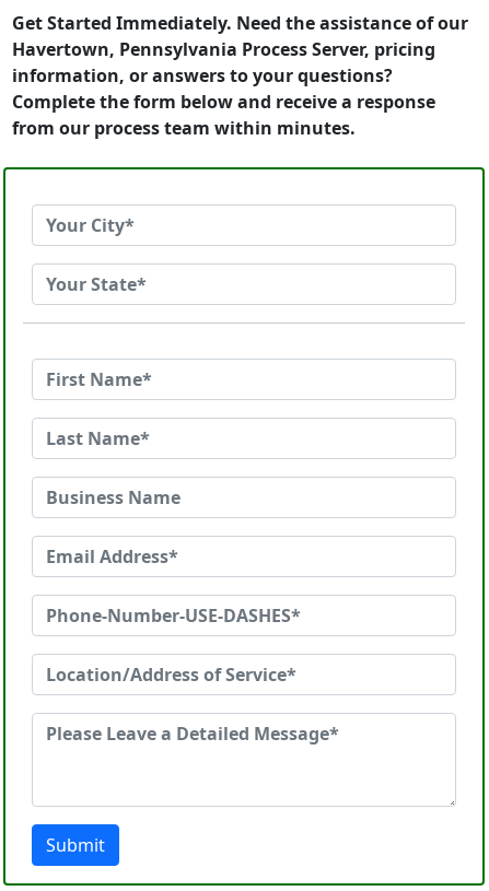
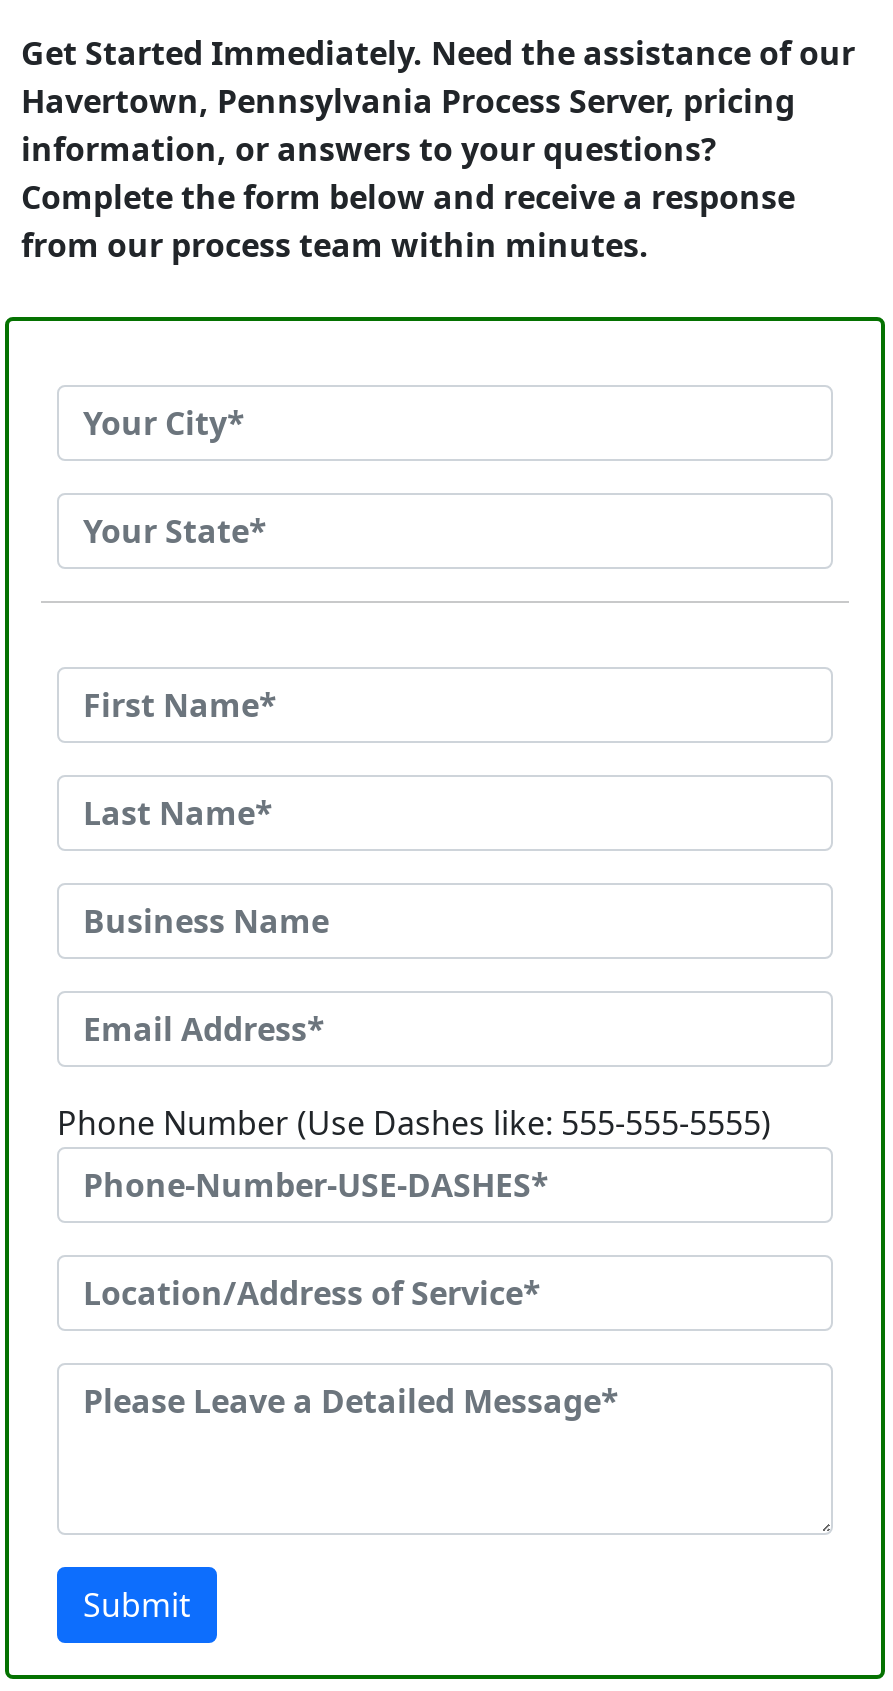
none -> [57,1101,771,1145] Phone Number (Use Dashes like: 555-555-5555)

